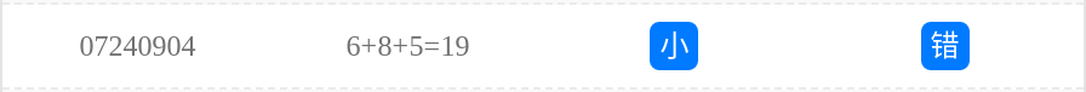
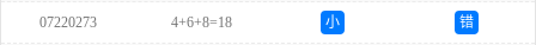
[80,29,196,63] 07240904 -> [39,14,97,31] 07220273
[346,29,470,63] 6+8+5=19 -> [171,14,232,31] 4+6+8=18

